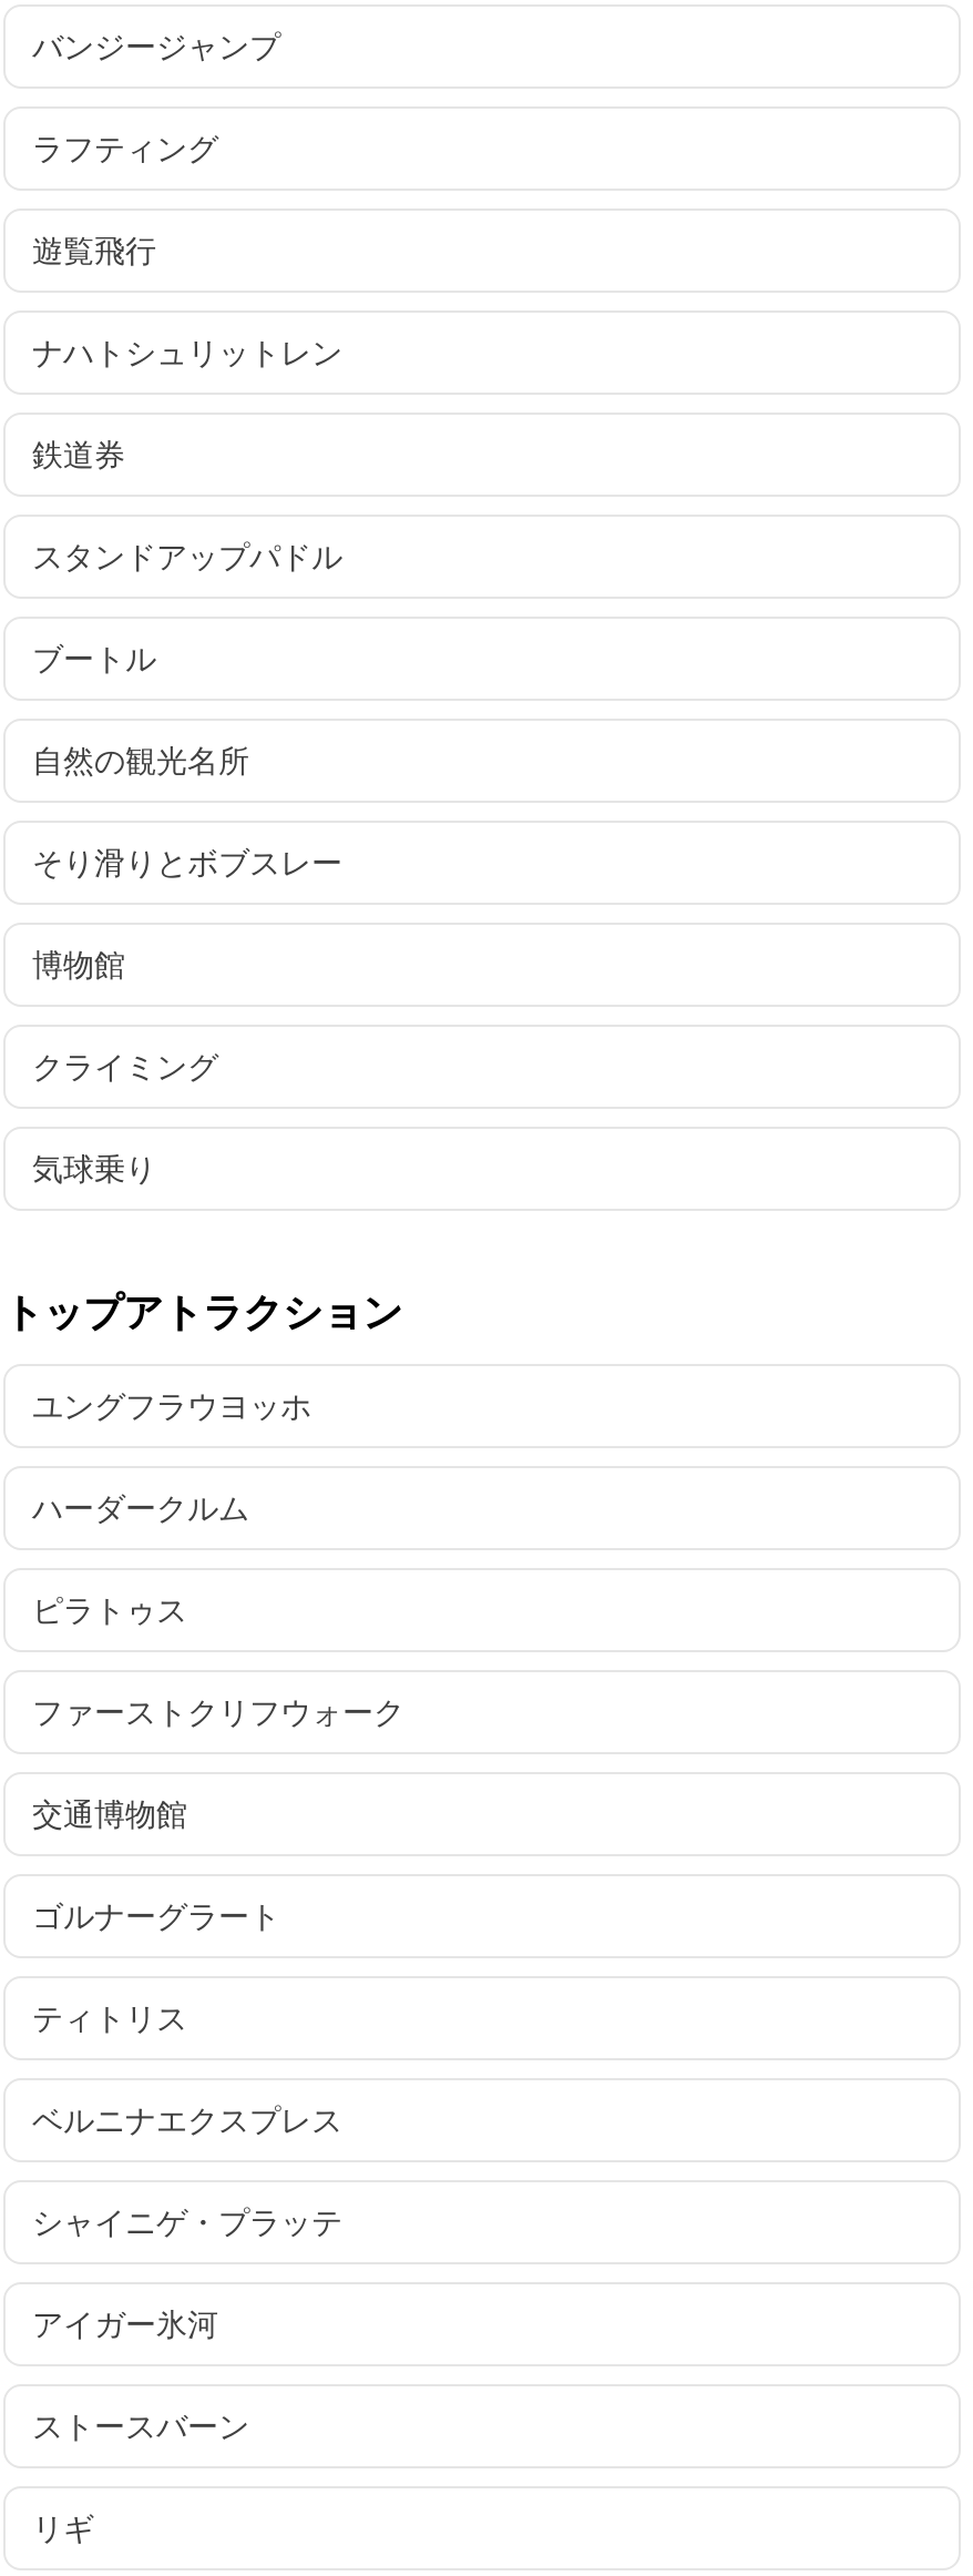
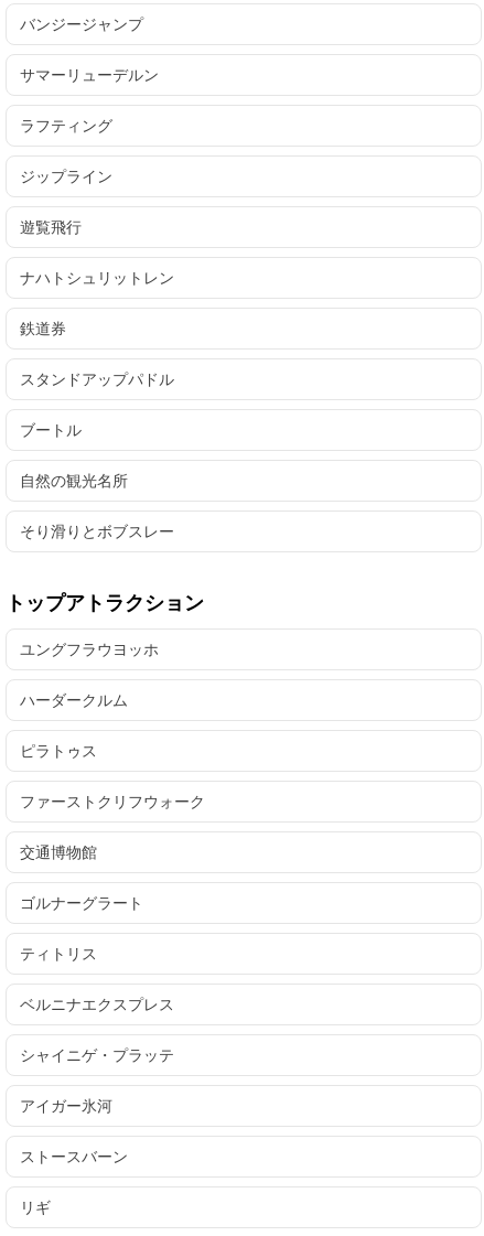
none -> [20,65,159,84] サマーリューデルン
moved [32,129,218,166] -> [20,116,112,135]: ラフティング
none -> [20,166,112,185] ジップライン
moved [32,231,342,880] -> [20,217,174,540]: 遊覧飛行 | ナハトシュリットレン | 鉄道券 | スタンドアップパドル | ブートル | 自然の観光名所 | そり滑りとボブスレー
[32,945,218,1187] 博物館 | クライミング | 気球乗り -> none

